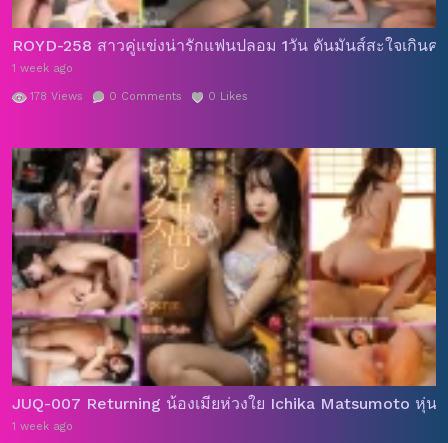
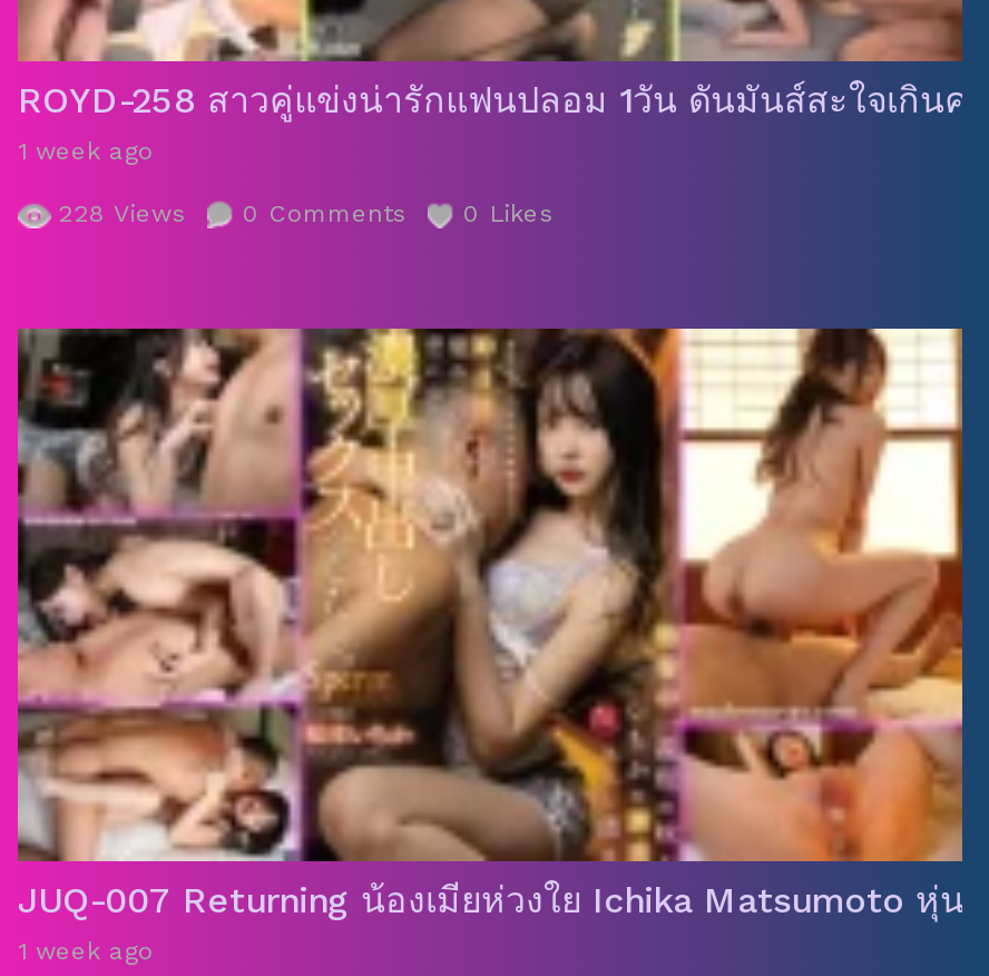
[30,90,248,103] 178 Views 0 Comments 0 Likes -> [58,200,552,229] 228 Views 0 Comments 0 Likes

